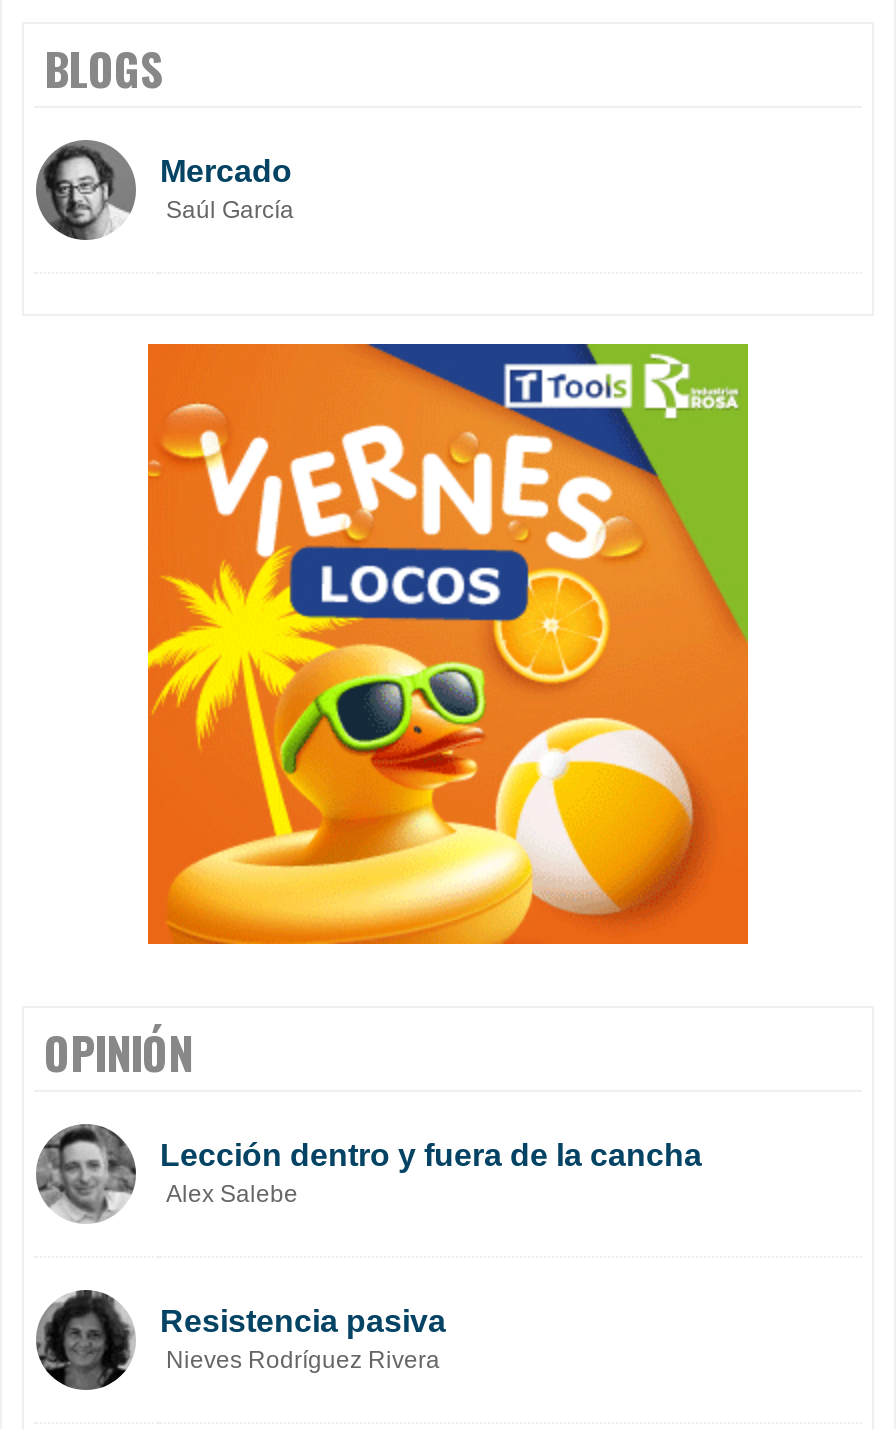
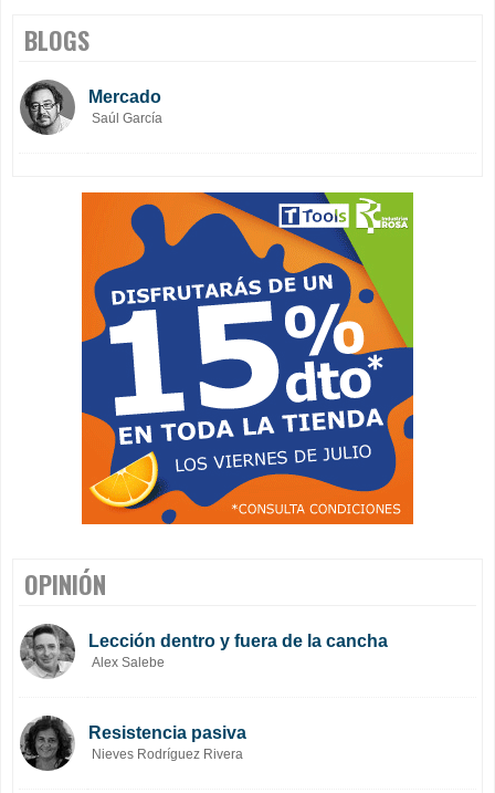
[146,366,750,946] [image] -> [81,204,414,525] [image]

